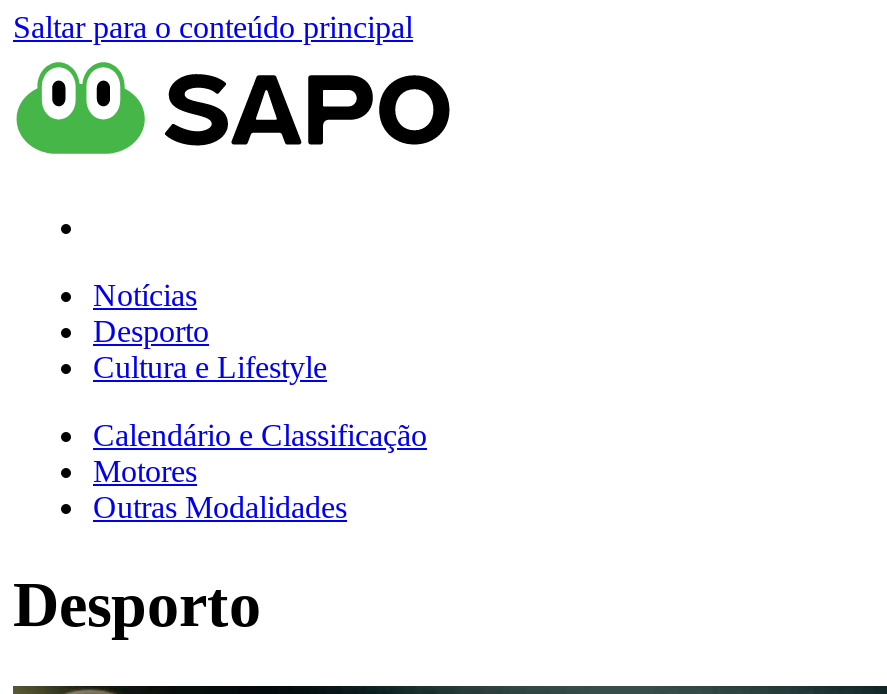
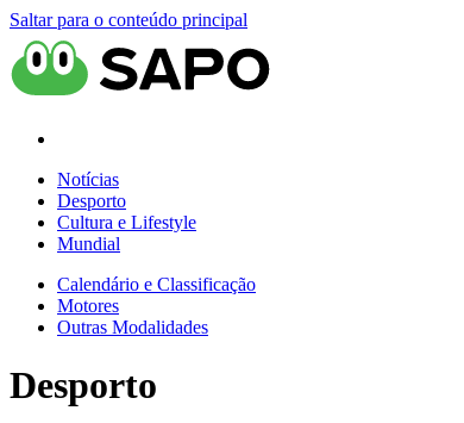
none -> [57,234,120,254] Mundial

